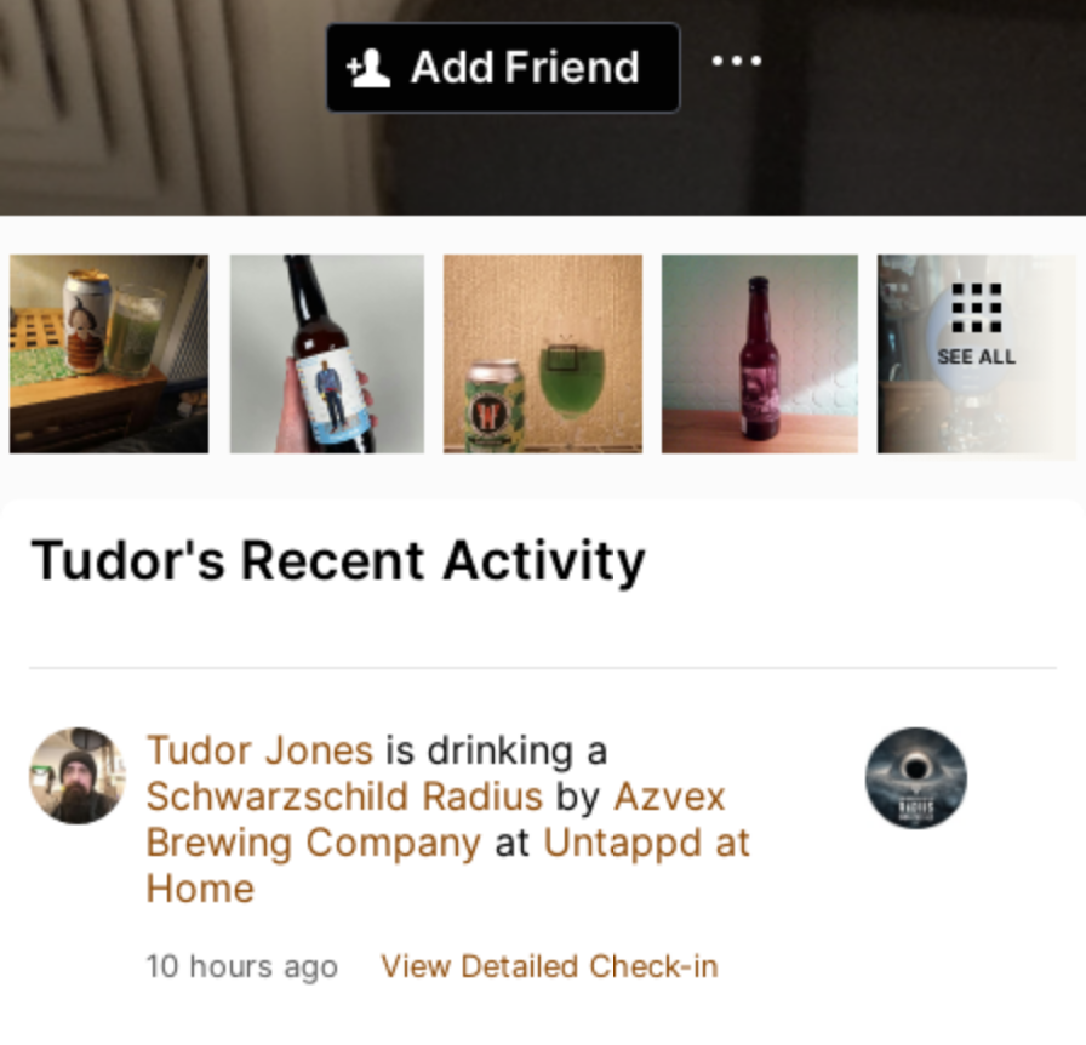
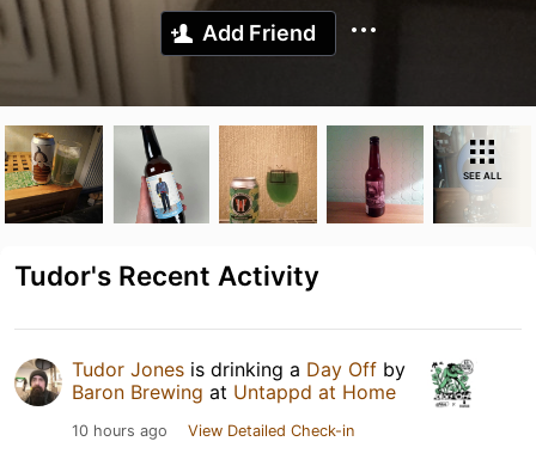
[145,724,751,911] Tudor Jones is drinking a | Schwarzschild Radius by Azvex | Brewing Company at Untappd at | Home -> [72,357,406,403] Tudor Jones is drinking a Day Off by | Baron Brewing at Untappd at Home
[863,725,970,829] [image] -> [431,358,473,407] [image]

